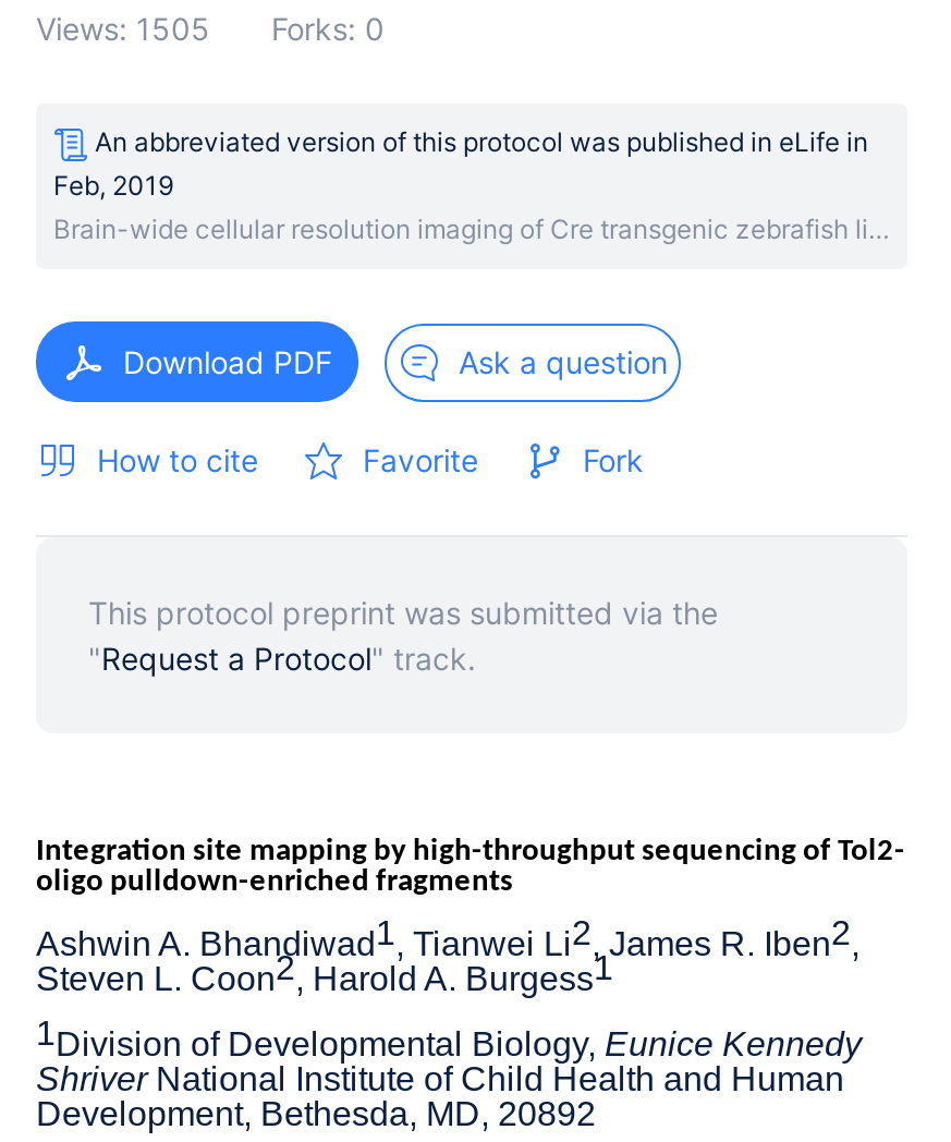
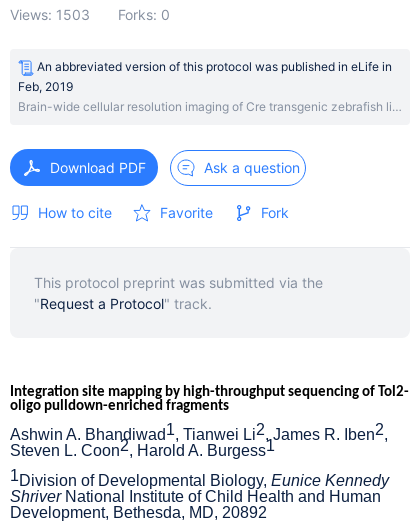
[36,10,385,47] Views: 1505 Forks: 0 -> [10,6,170,23] Views: 1503 Forks: 0

